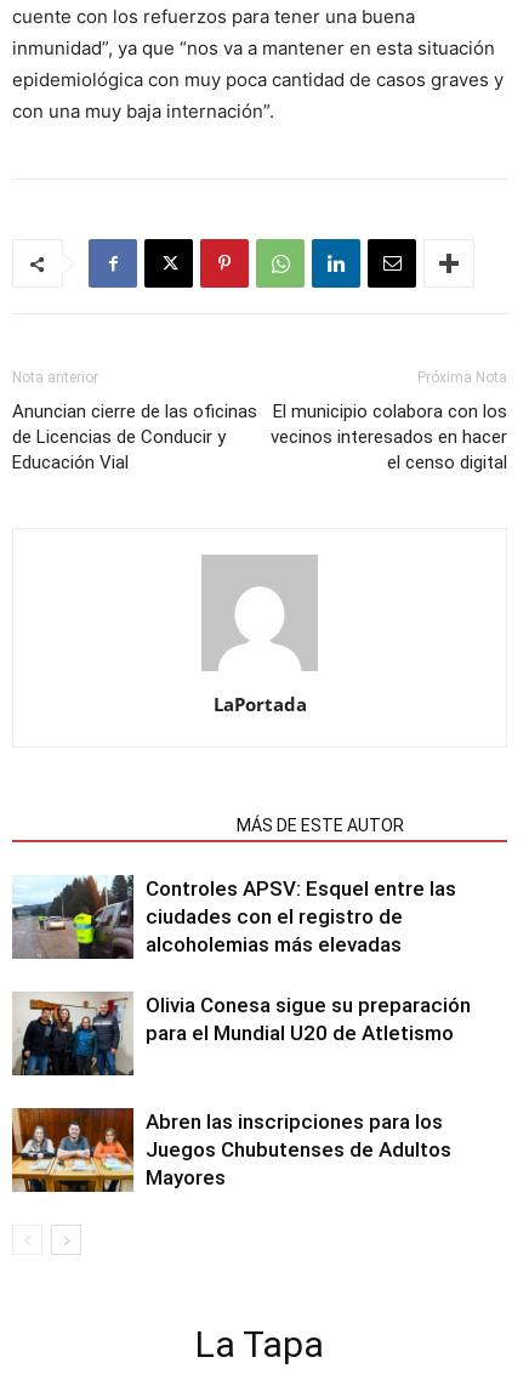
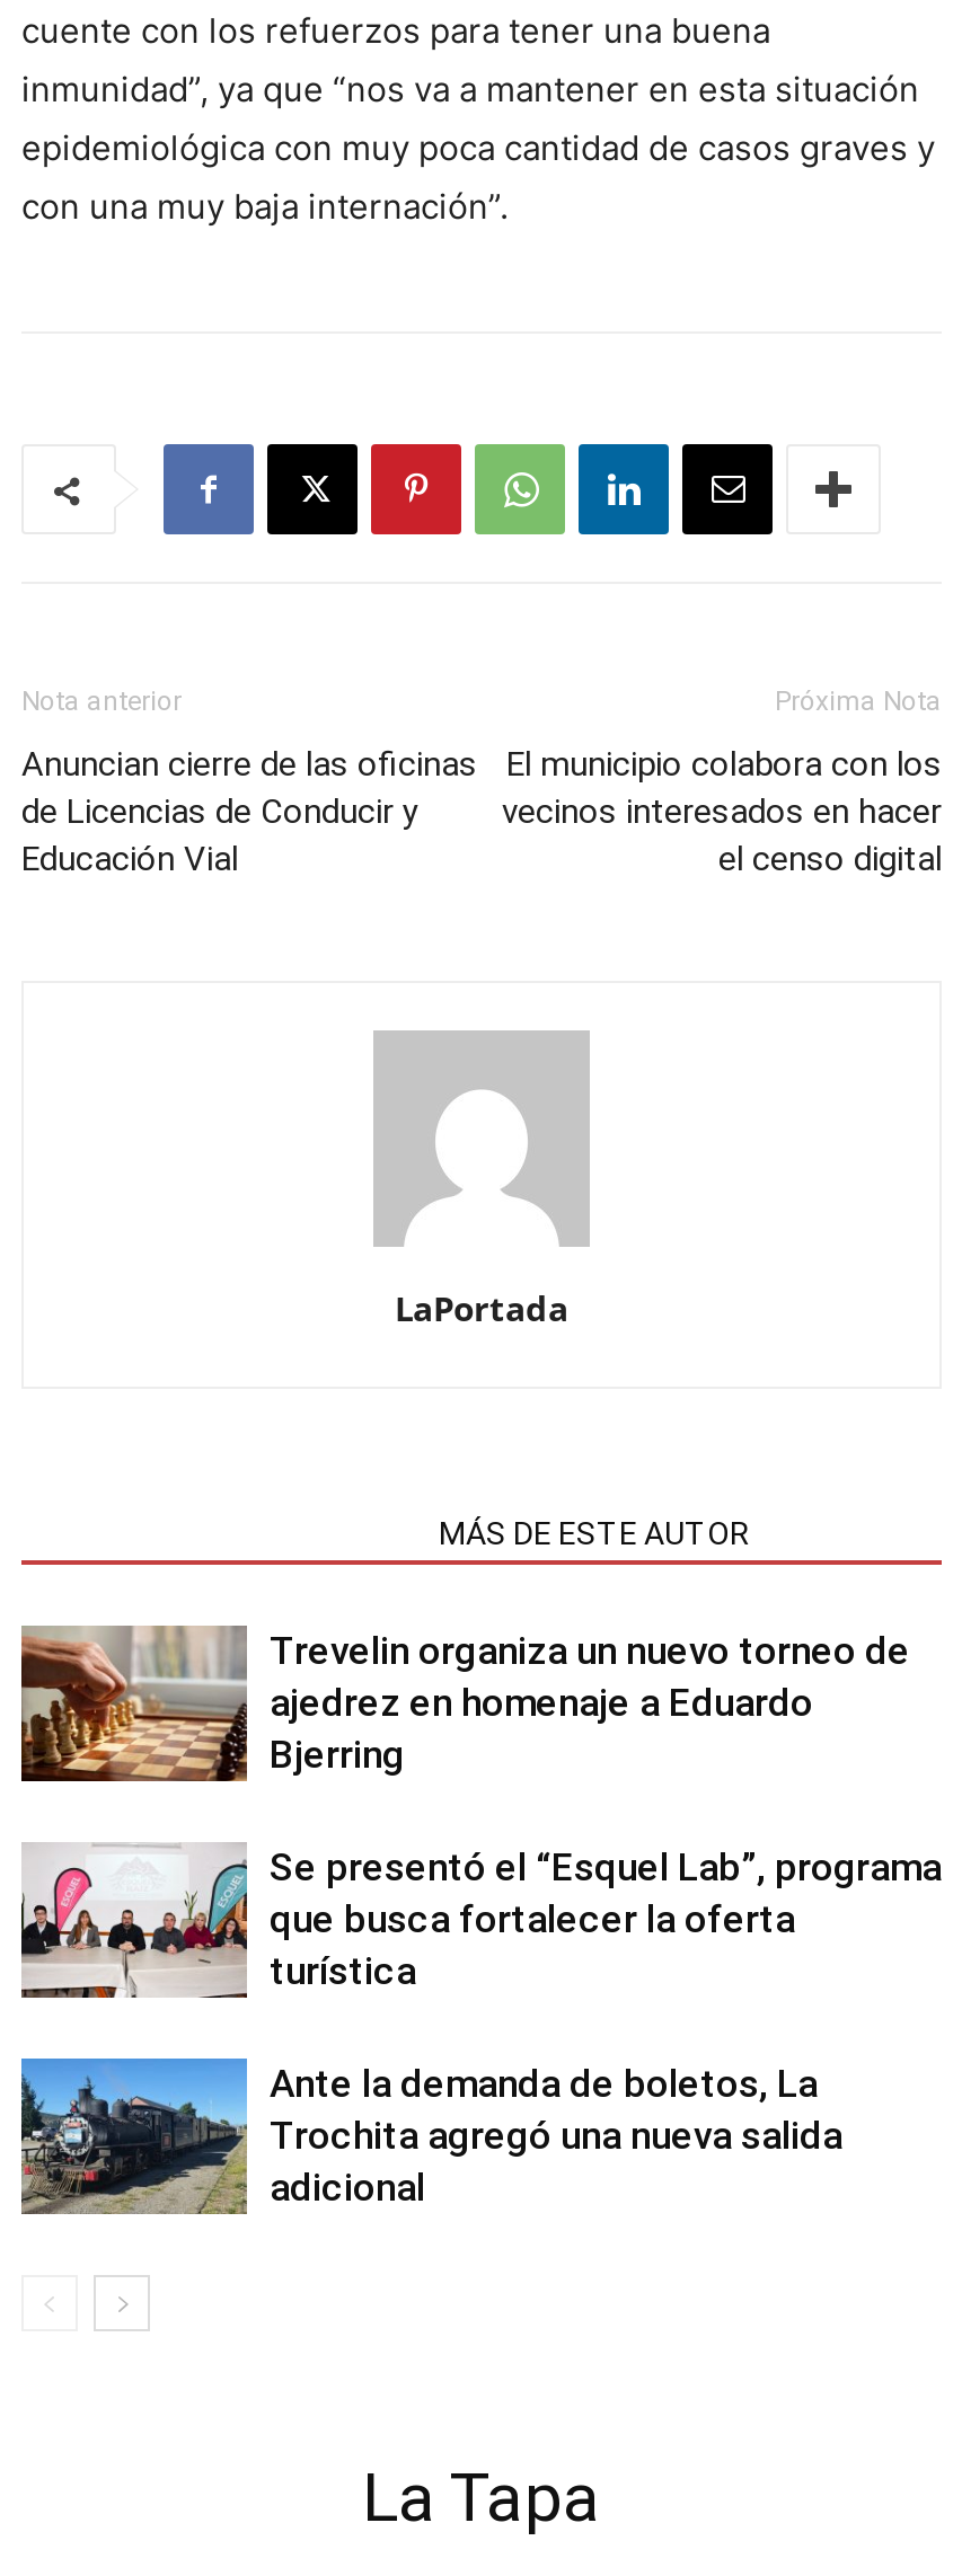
[12,875,456,960] [image] | Controles APSV: Esquel entre las | ciudades con el registro de | alcoholemias más elevadas -> [19,1623,910,1783] [image] | Trevelin organiza un nuevo torneo de | ajedrez en homenaje a Eduardo | Bjerring
[12,992,471,1077] [image] | Olivia Conesa sigue su preparación | para el Mundial U20 de Atletismo -> [19,1844,942,2000] [image] | Se presentó el “Esquel Lab”, programa | que busca fortalecer la oferta | turística
[11,1107,451,1193] [image] | Abren las inscripciones para los | Juegos Chubutenses de Adultos | Mayores -> [19,2056,842,2216] [image] | Ante la demanda de boletos, La | Trochita agregó una nueva salida | adicional

